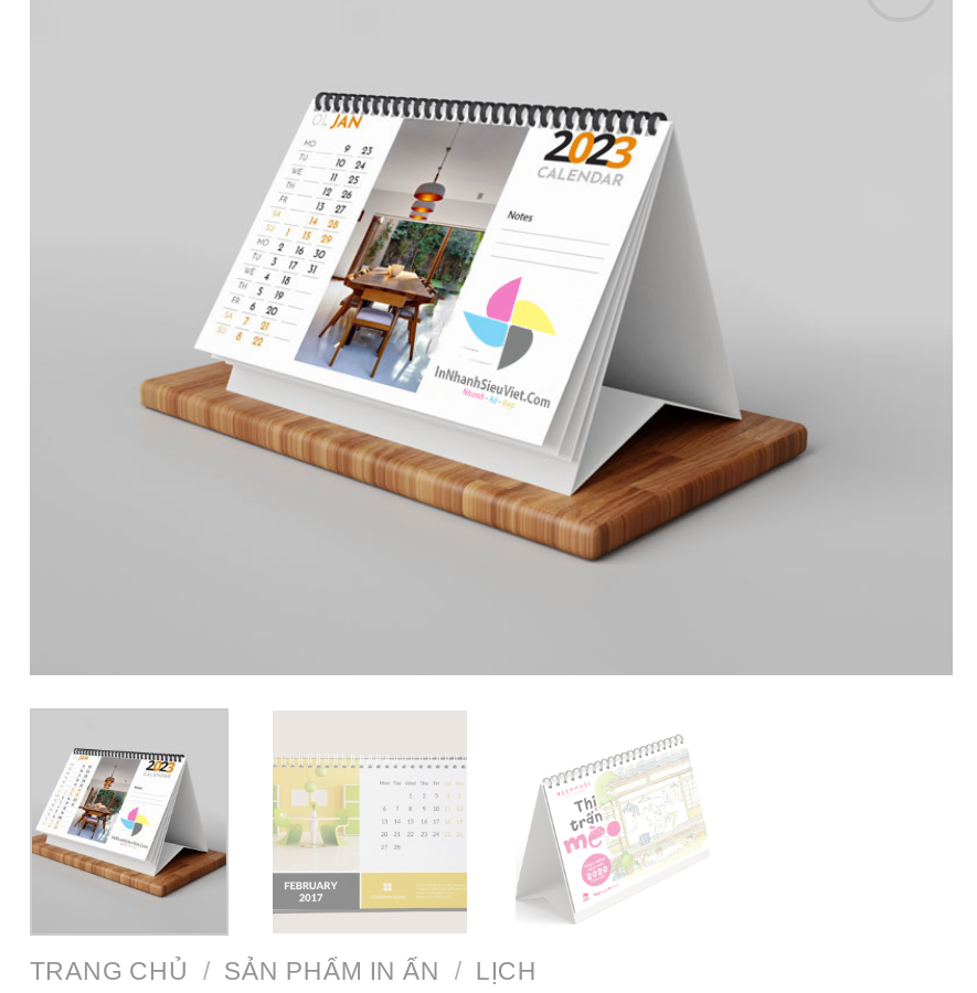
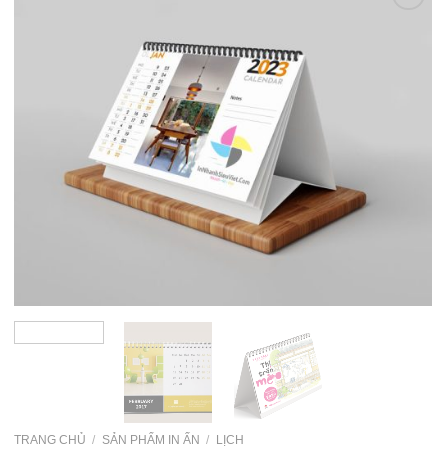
[30,713,229,936] [image] -> none

